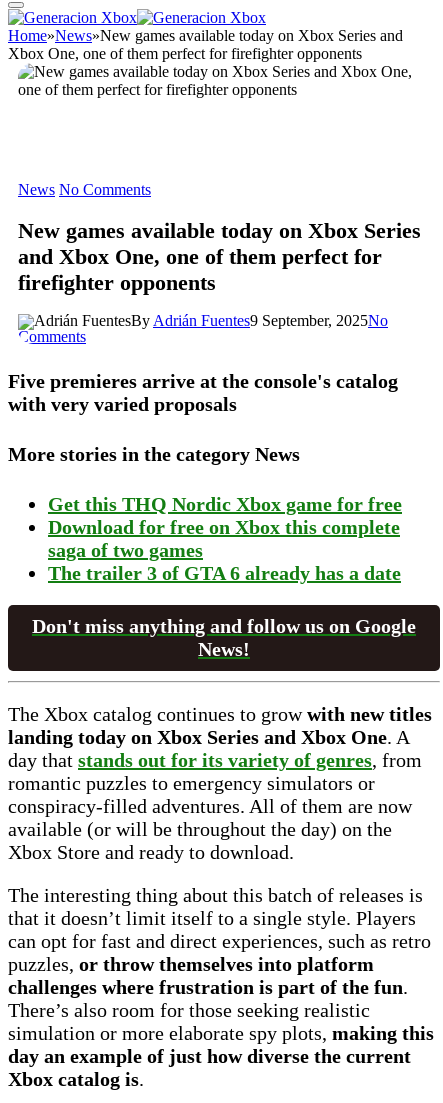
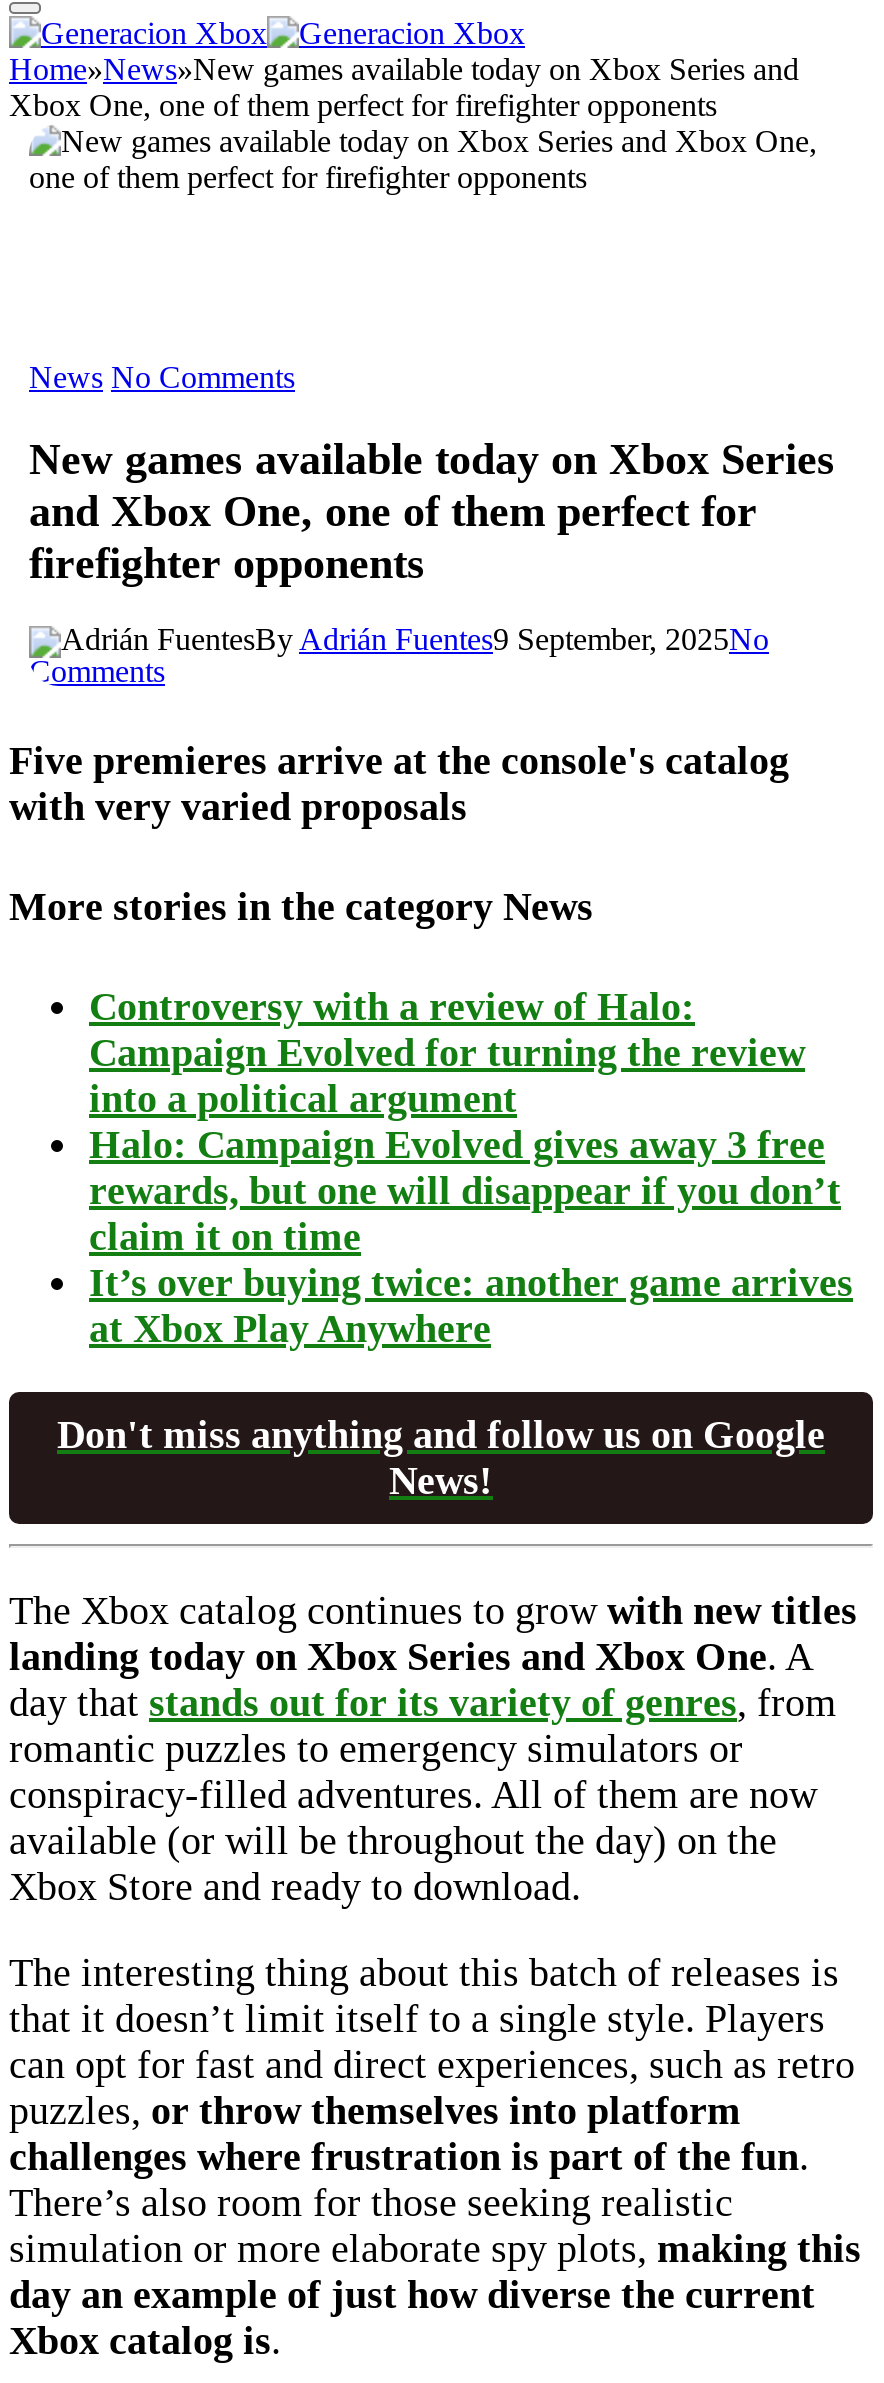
[48,493,402,584] Get this THQ Nordic Xbox game for free | Download for free on Xbox this complete | saga of two games | The trailer 3 of GTA 6 already has a date -> [89,983,853,1349] Controversy with a review of Halo: | Campaign Evolved for turning the review | into a political argument | Halo: Campaign Evolved gives away 3 free | rewards, but one will disappear if you don’t | claim it on time | It’s over buying twice: another game arrives | at Xbox Play Anywhere

